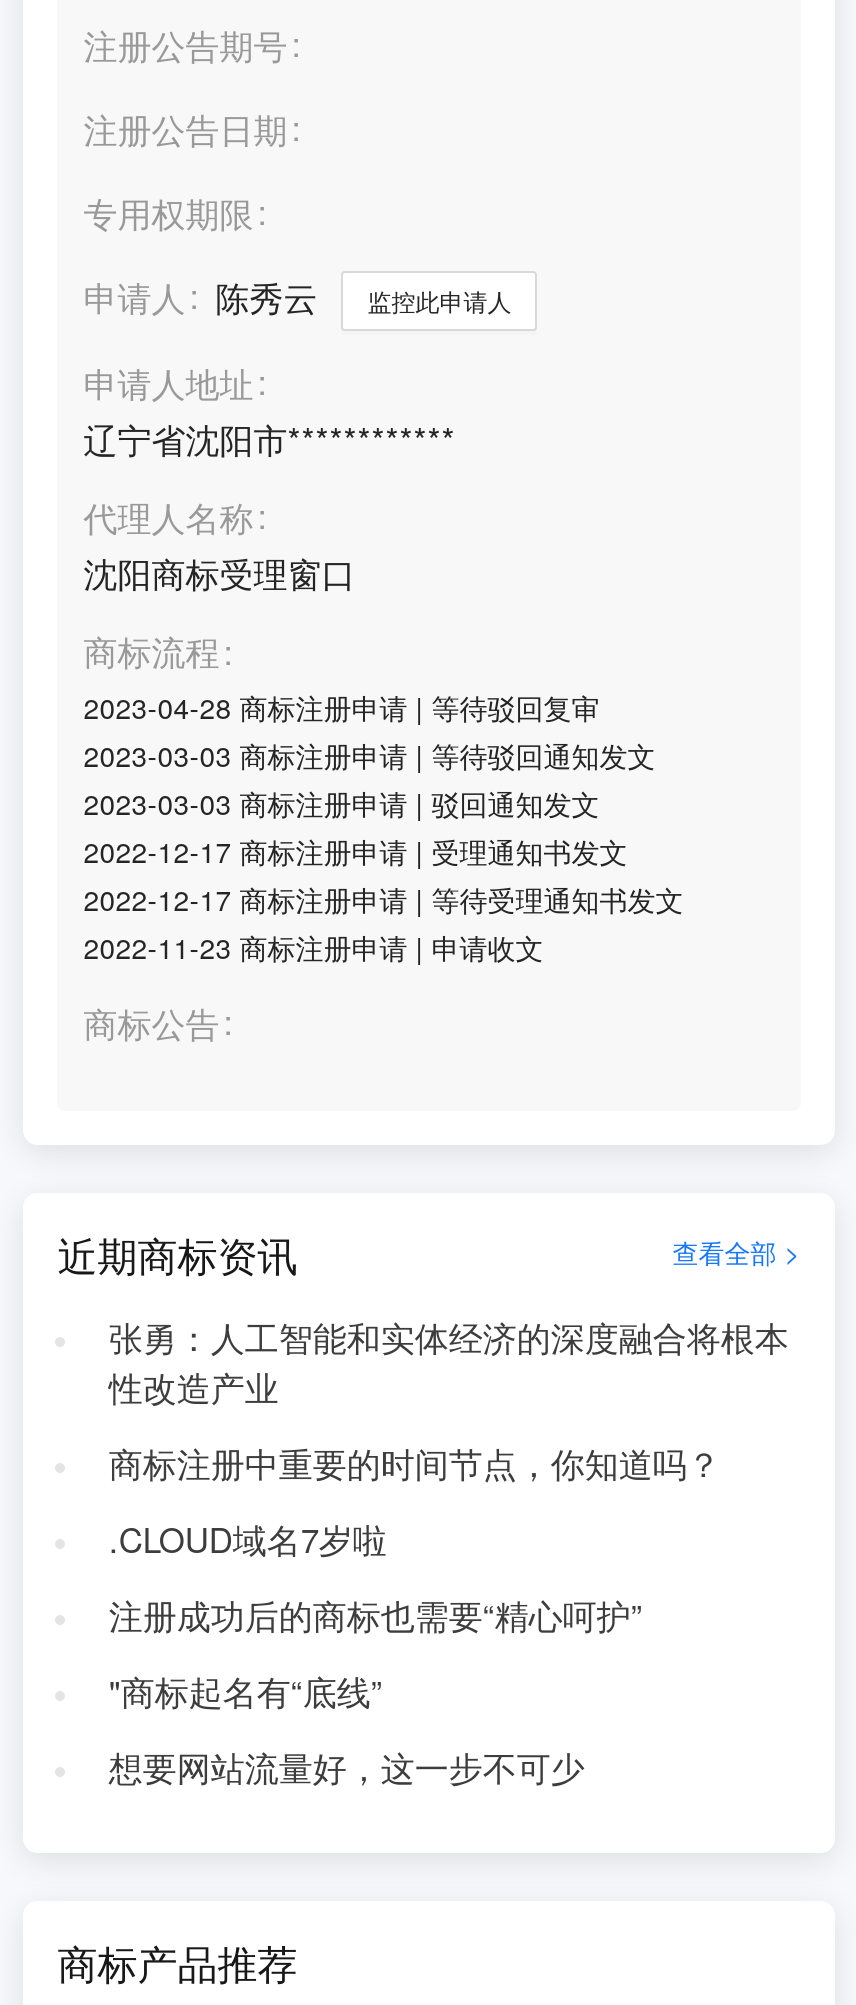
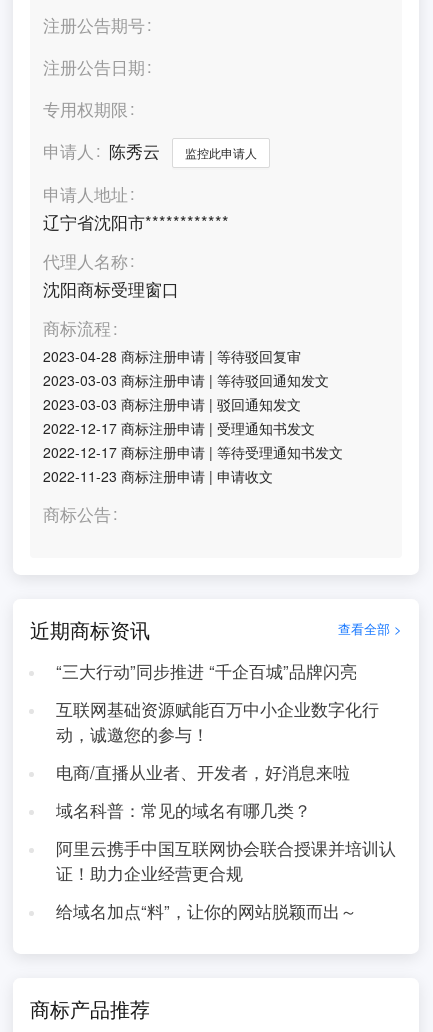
[109,1313,789,1411] 张勇：人工智能和实体经济的深度融合将根本 | 性改造产业 -> [56,659,357,683] “三大行动”同步推进 “千企百城”品牌闪亮
[109,1439,721,1487] 商标注册中重要的时间节点，你知道吗？ -> [56,697,379,746] 互联网基础资源赋能百万中小企业数字化行 | 动，诚邀您的参与！
[109,1515,387,1563] .CLOUD域名7岁啦 -> [56,760,350,784] 电商/直播从业者、开发者，好消息来啦
[109,1591,643,1639] 注册成功后的商标也需要“精心呵护” -> [56,798,311,822] 域名科普：常见的域名有哪几类？
[109,1667,383,1715] "商标起名有“底线” -> [56,836,396,885] 阿里云携手中国互联网协会联合授课并培训认 | 证！助力企业经营更合规
[109,1743,585,1791] 想要网站流量好，这一步不可少 -> [56,899,357,923] 给域名加点“料”，让你的网站脱颖而出～

